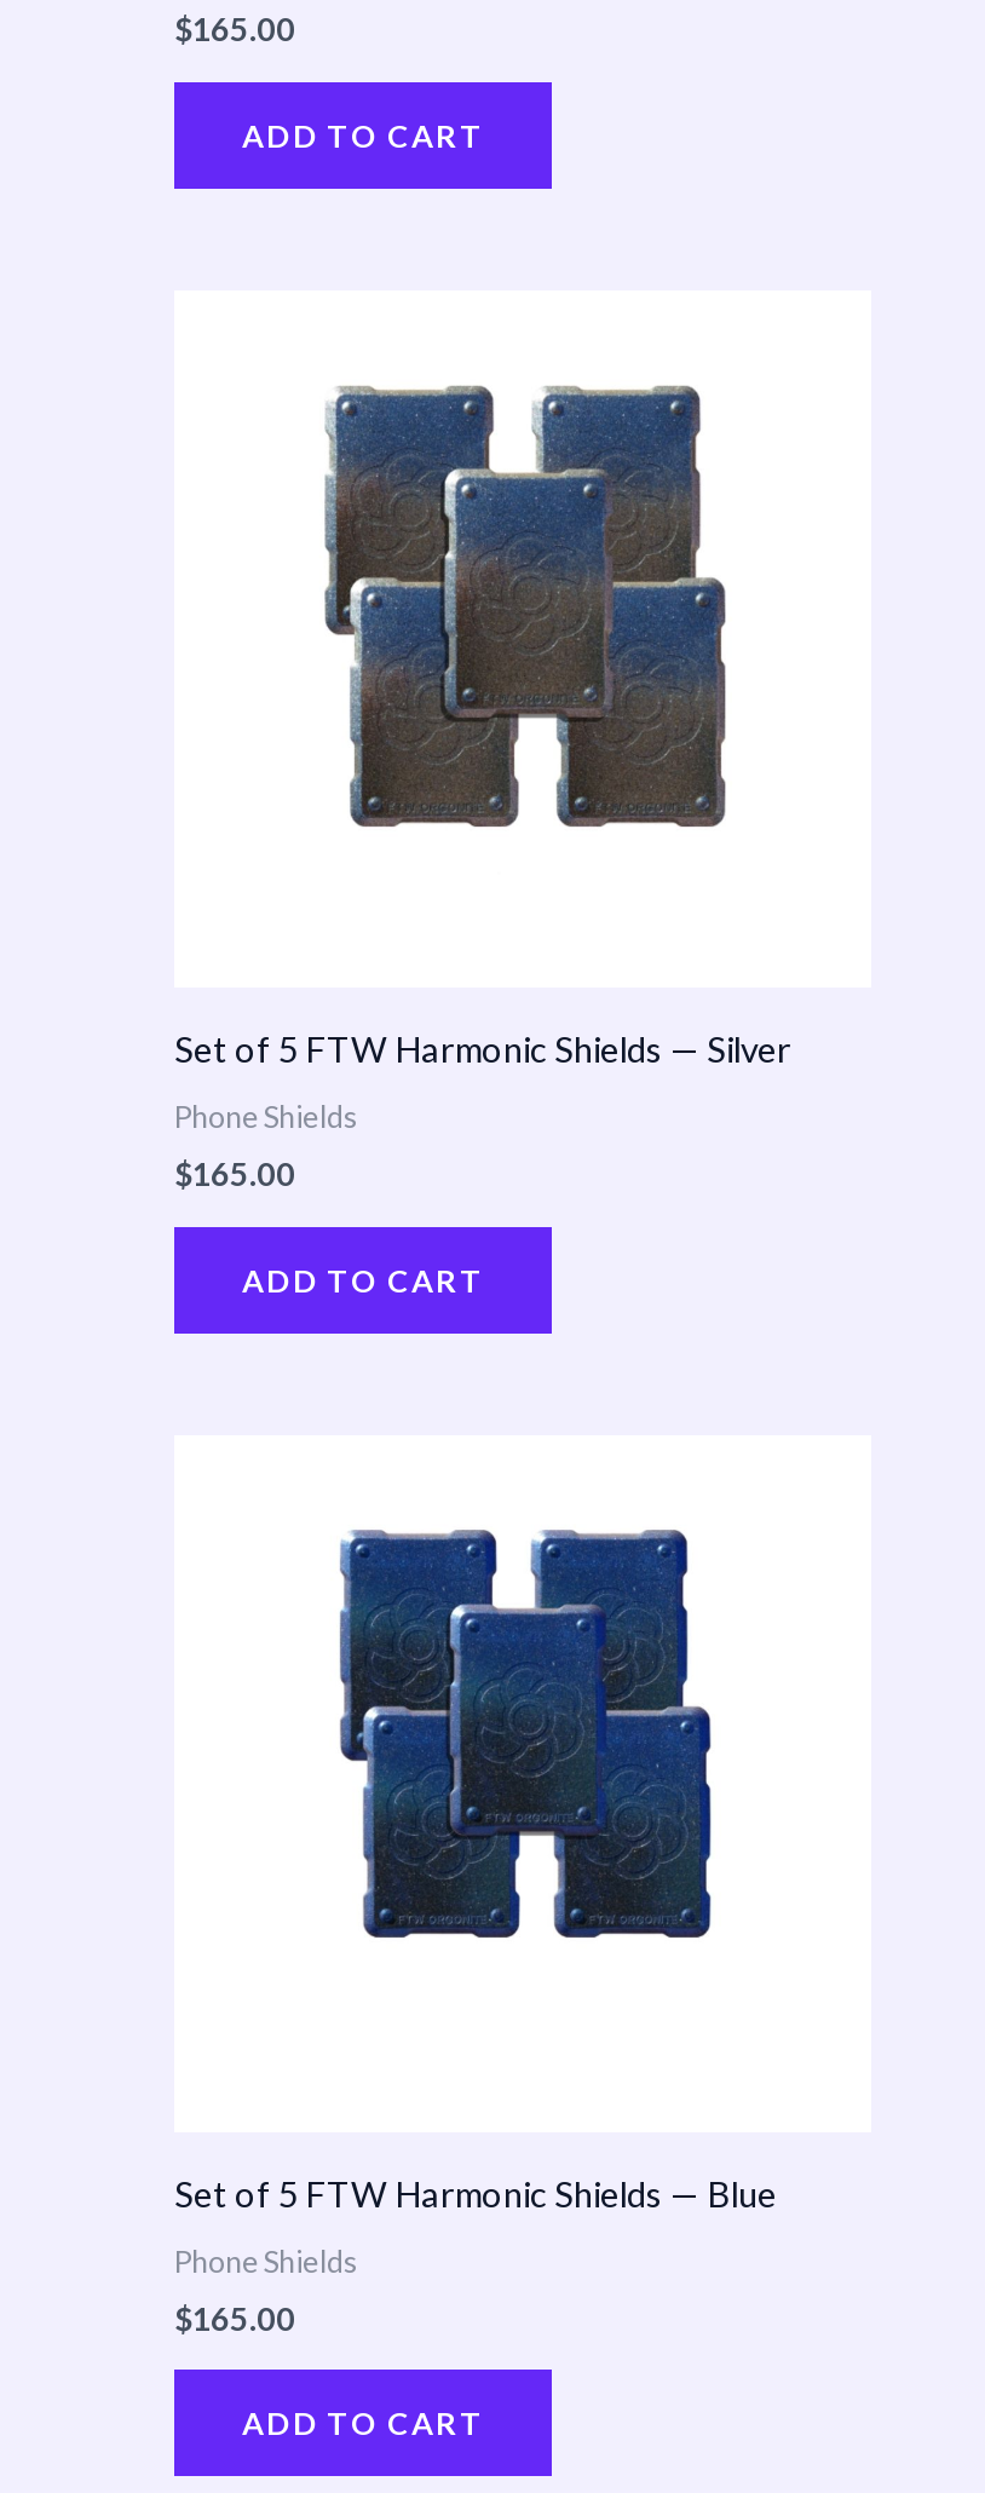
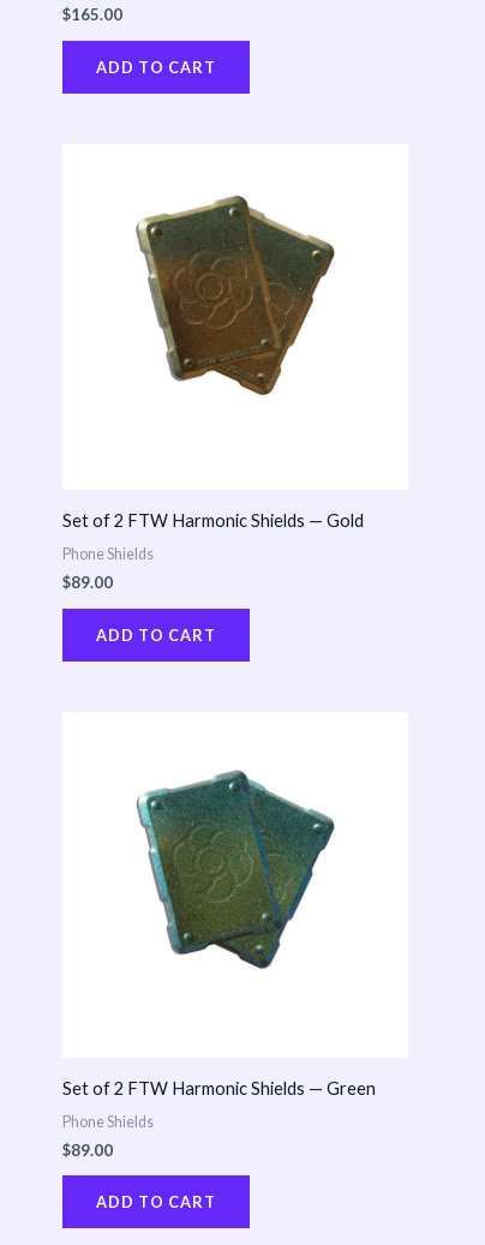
[322,385,728,830] [image] -> [134,192,336,411] [image]
[174,1029,791,1070] Set of 5 FTW Harmonic Shields — Silver -> [62,510,364,531] Set of 2 FTW Harmonic Shields — Gold
[174,1154,295,1192] $165.00 -> [62,572,113,591] $89.00
[324,1527,721,1953] [image] -> [136,759,336,970] [image]
[174,2174,777,2215] Set of 5 FTW Harmonic Shields — Blue -> [62,1078,376,1099] Set of 2 FTW Harmonic Shields — Green
[174,2298,295,2337] $165.00 -> [62,1140,113,1159] $89.00

